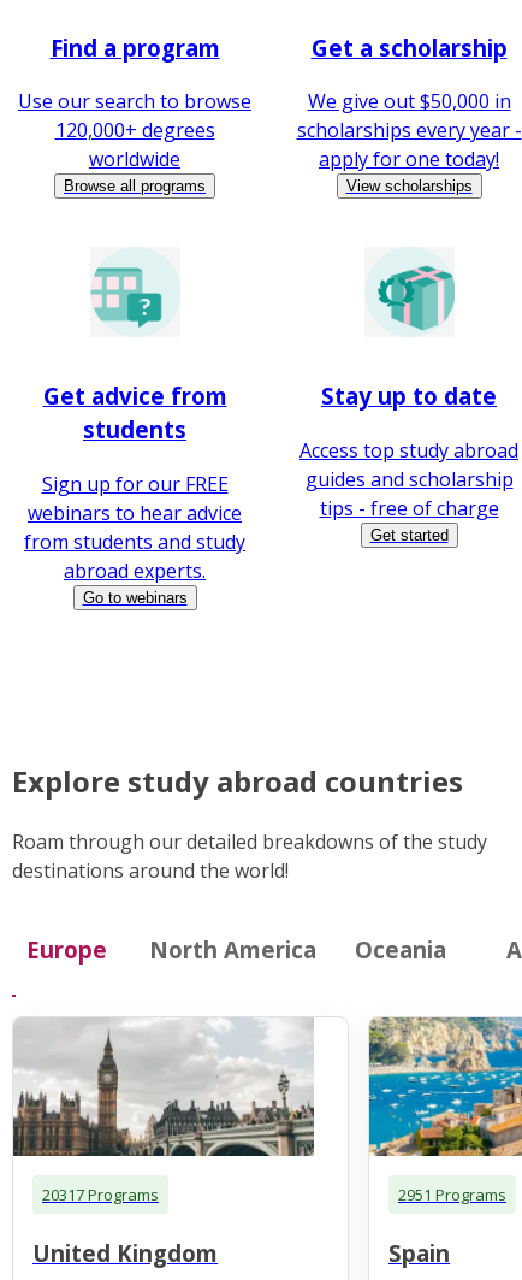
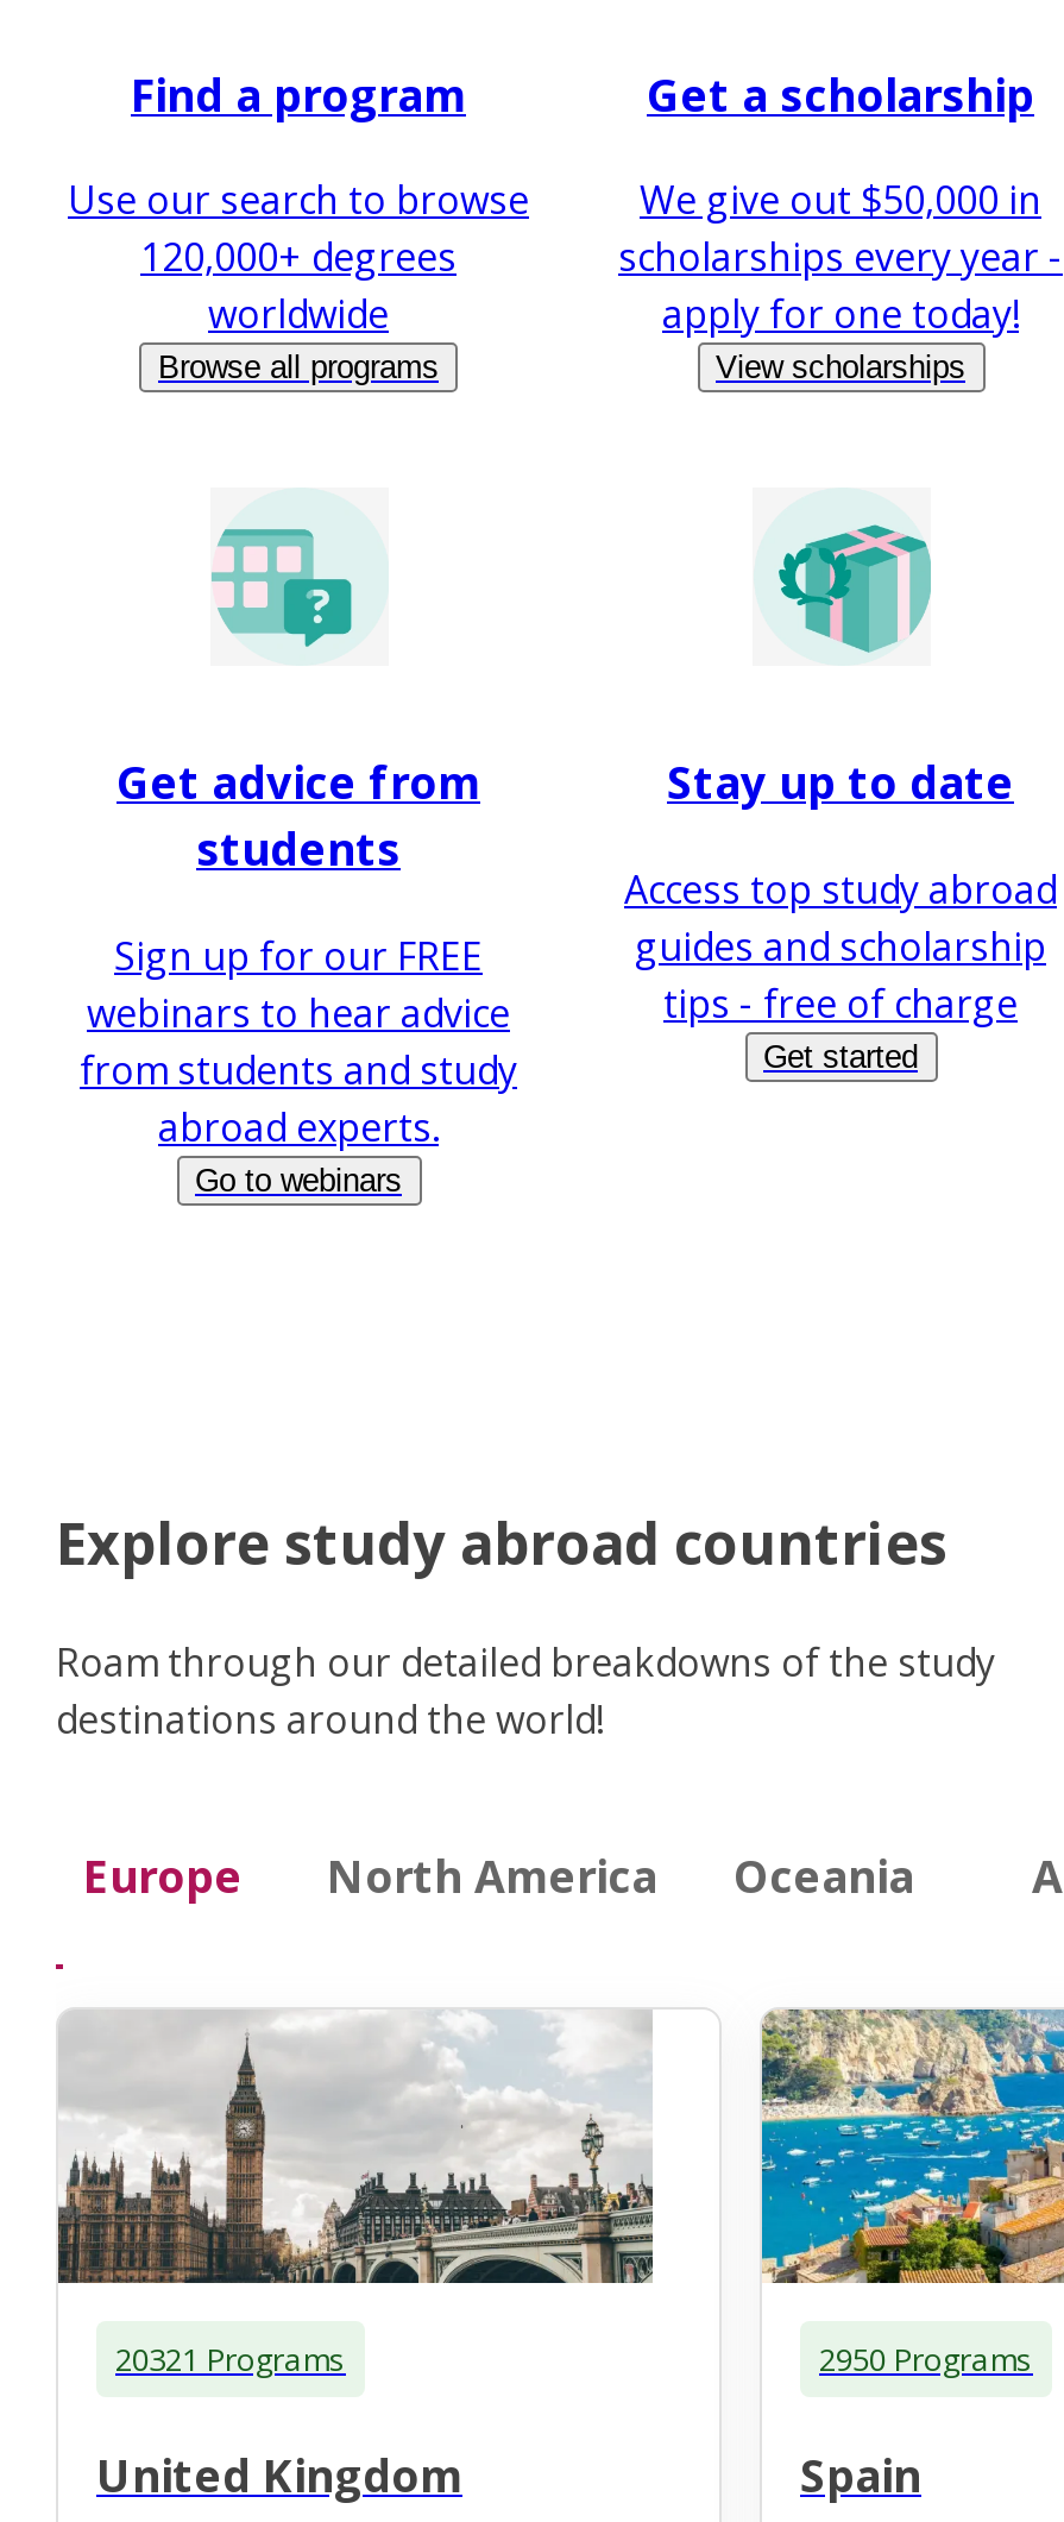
[42,1183,159,1205] 20317 Programs -> [115,2337,346,2380] 20321 Programs
[398,1183,506,1205] 2951 Programs -> [819,2337,1033,2380] 2950 Programs

